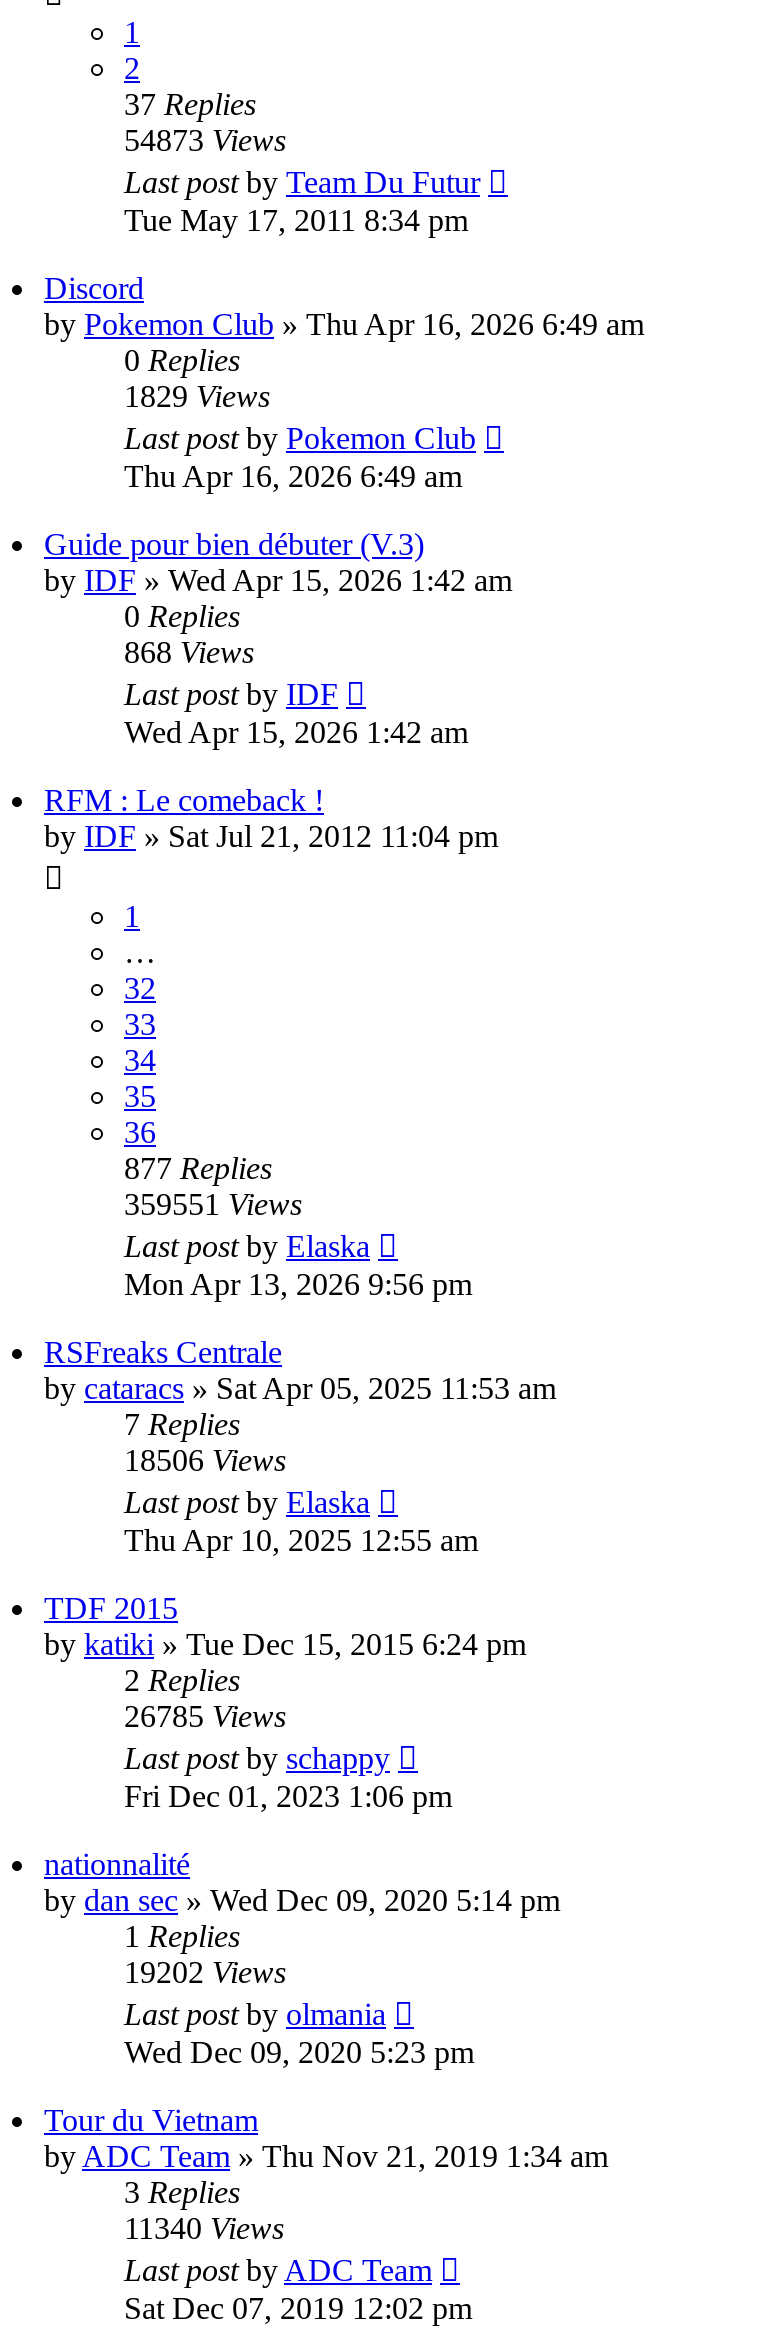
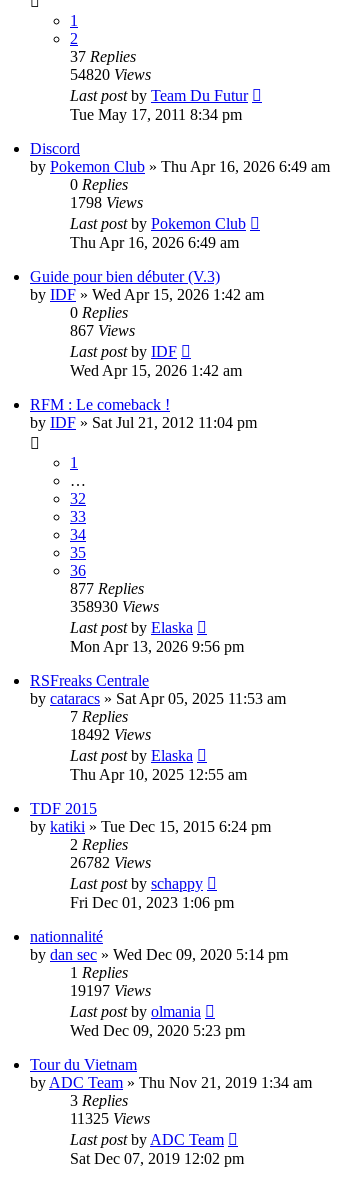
[124,124,286,158] 54873 Views -> [70,66,151,83] 54820 Views
[124,380,270,414] 1829 Views -> [70,194,143,211] 1798 Views
[124,636,254,670] 868 Views -> [70,322,135,339] 867 Views
[124,1188,302,1222] 359551 Views -> [70,598,159,615] 358930 Views
[124,1444,286,1478] 18506 Views -> [70,726,151,743] 18492 Views
[124,1700,286,1734] 26785 Views -> [70,854,151,871] 26782 Views
[124,1956,286,1990] 19202 Views -> [70,982,151,999] 19197 Views
[124,2212,284,2246] 11340 Views -> [70,1110,150,1127] 11325 Views

